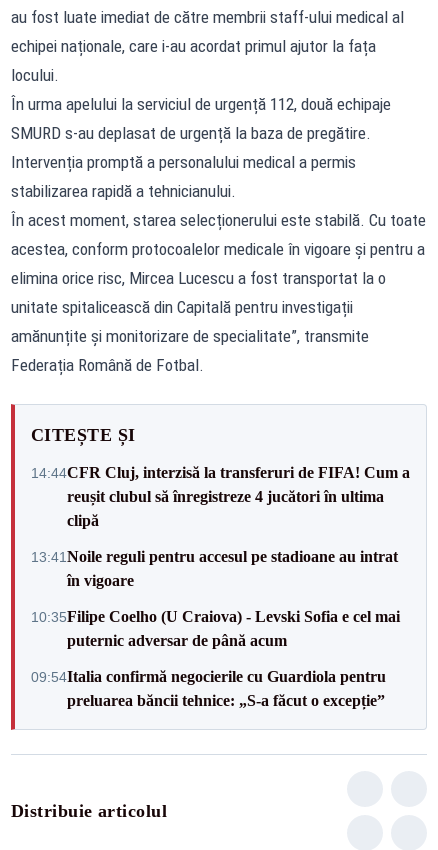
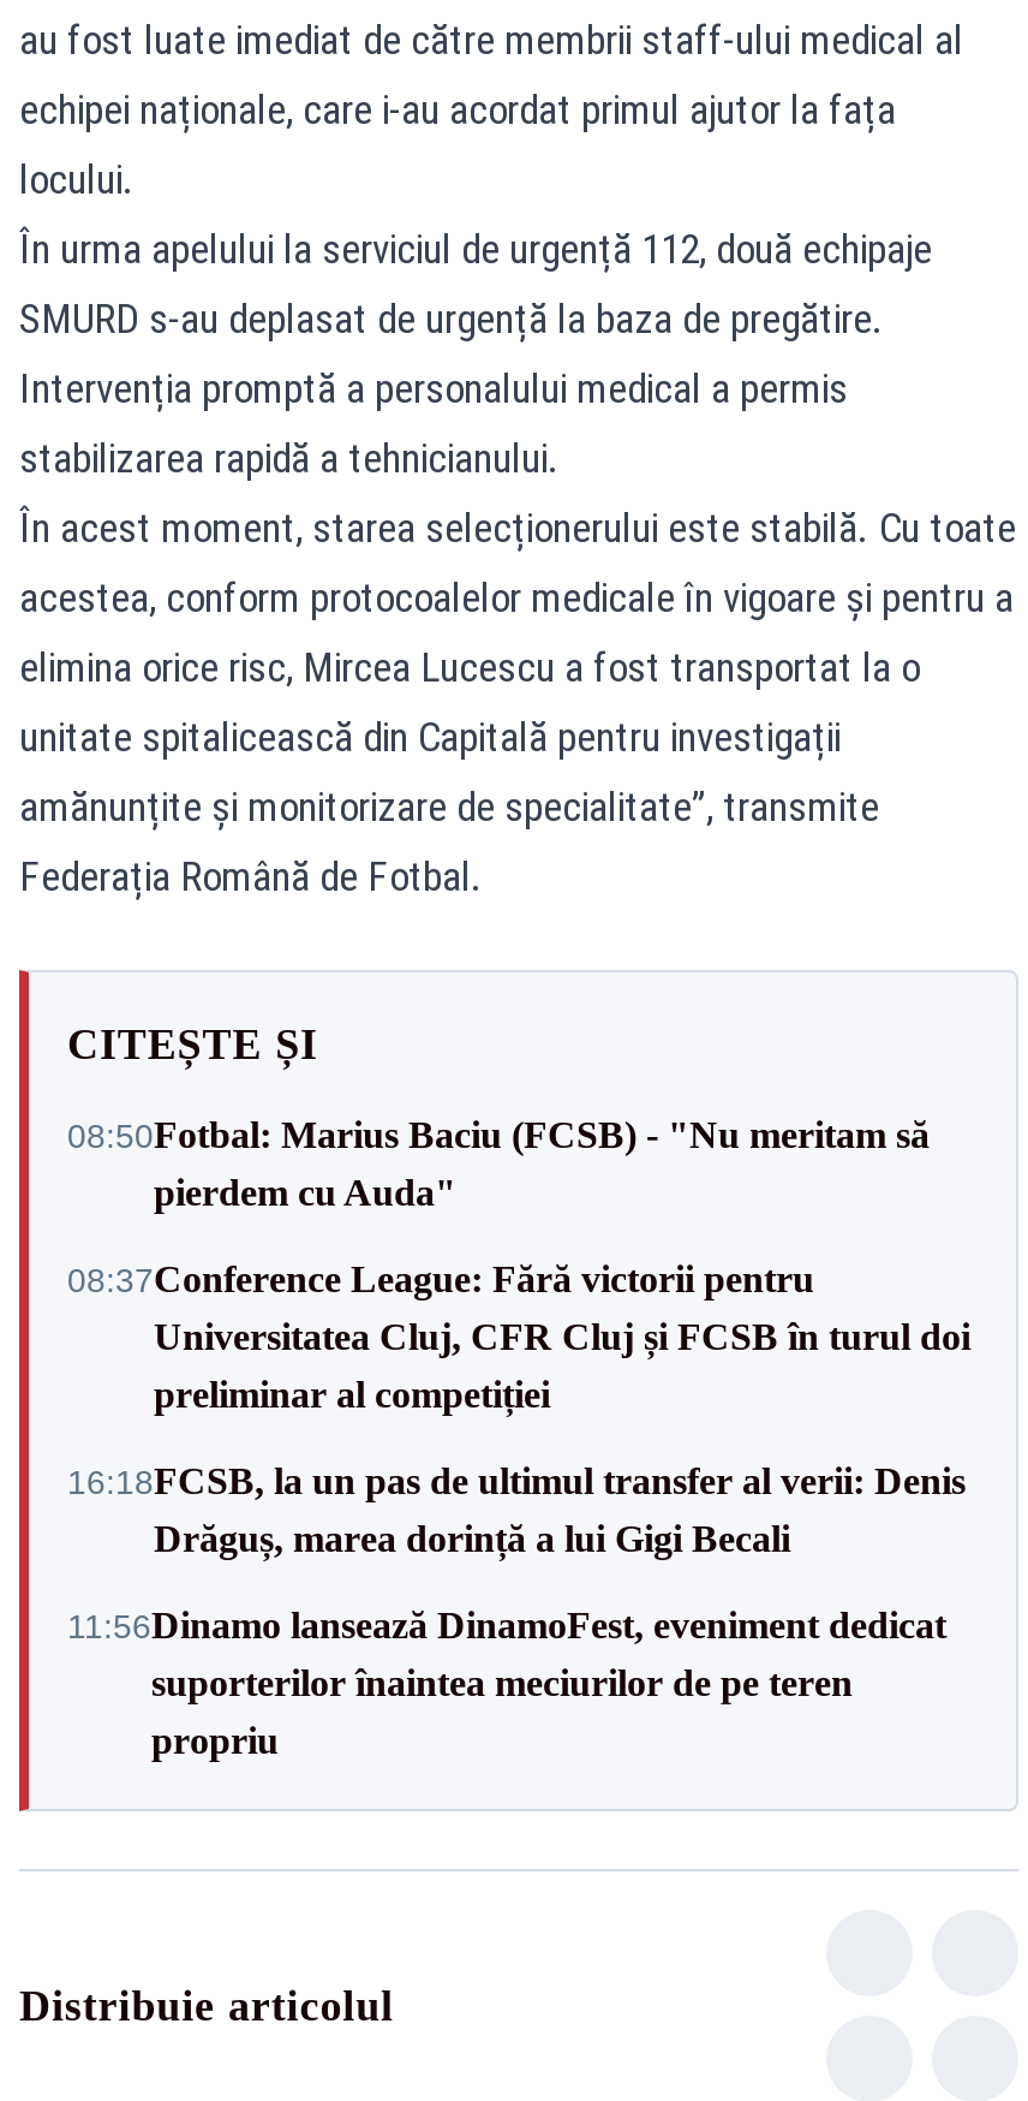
[31,463,410,528] 14:44CFR Cluj, interzisă la transferuri de FIFA! Cum a | reușit clubul să înregistreze 4 jucători în ultima | clipă -> [67,1114,930,1213] 08:50Fotbal: Marius Baciu (FCSB) - "Nu meritam să | pierdem cu Auda"
[31,547,398,588] 13:41 Noile reguli pentru accesul pe stadioane au intrat | în vigoare -> [67,1258,970,1415] 08:37Conference League: Fără victorii pentru | Universitatea Cluj, CFR Cluj și FCSB în turul doi | preliminar al competiției
[31,607,400,648] 10:35Filipe Coelho (U Craiova) - Levski Sofia e cel mai | puternic adversar de până acum -> [67,1460,966,1559] 16:18FCSB, la un pas de ultimul transfer al verii: Denis | Drăguș, marea dorință a lui Gigi Becali
[31,667,386,708] 09:54Italia confirmă negocierile cu Guardiola pentru | preluarea băncii tehnice: „S-a făcut o excepție” -> [67,1605,946,1761] 11:56Dinamo lansează DinamoFest, eveniment dedicat | suporterilor înaintea meciurilor de pe teren | propriu

